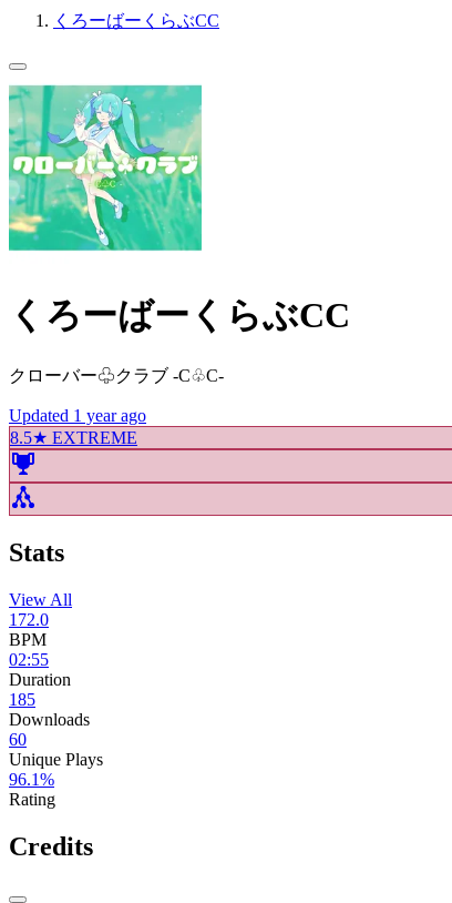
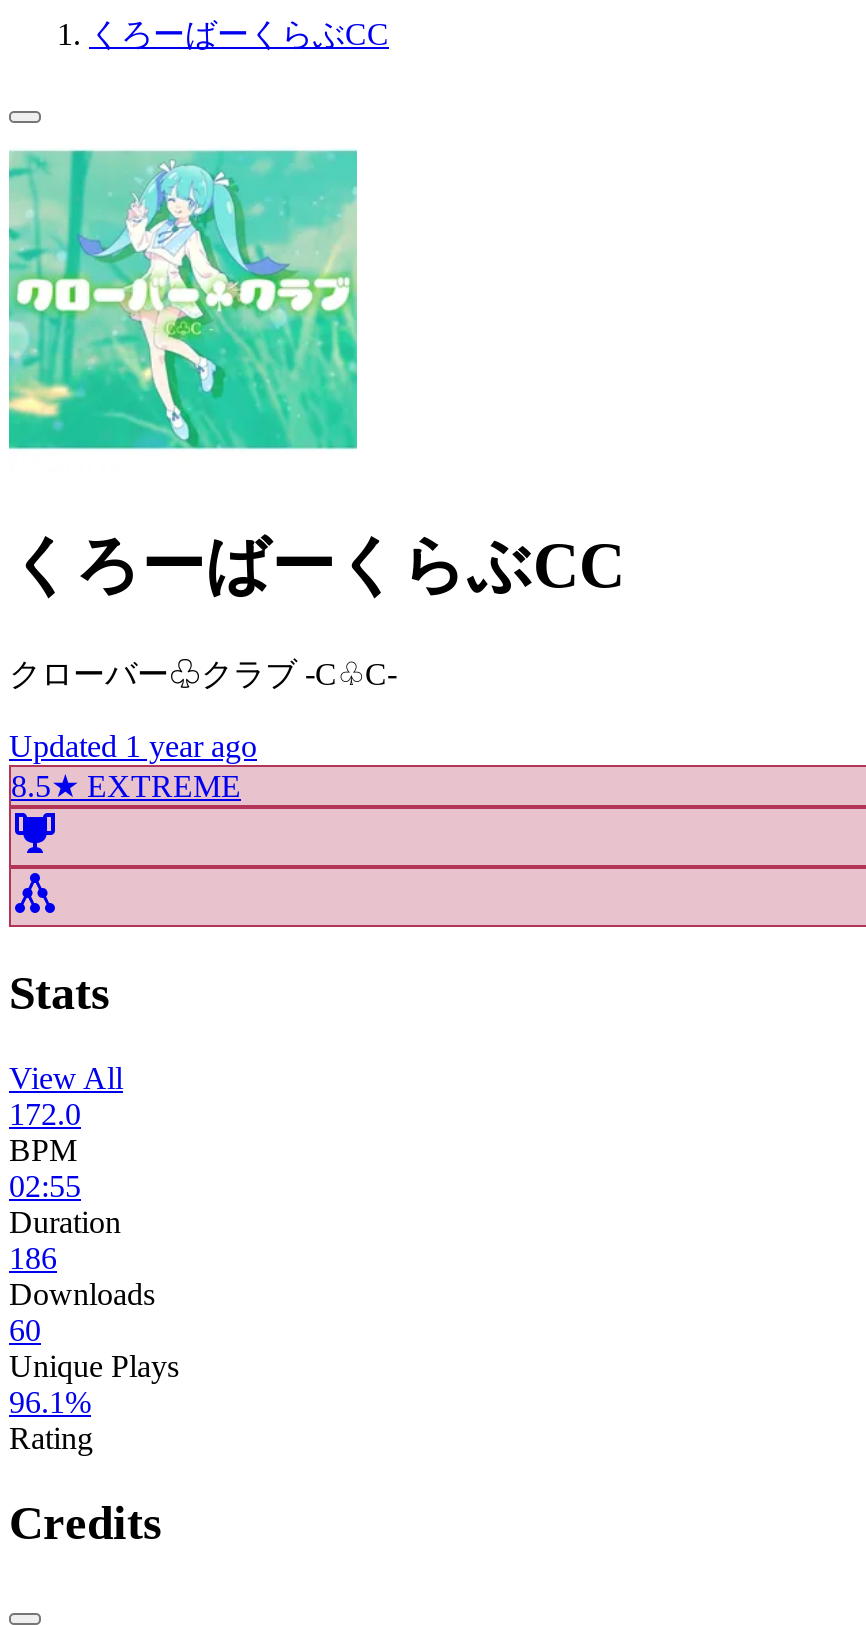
[9,690,35,709] 185 -> [9,1240,57,1274] 186

